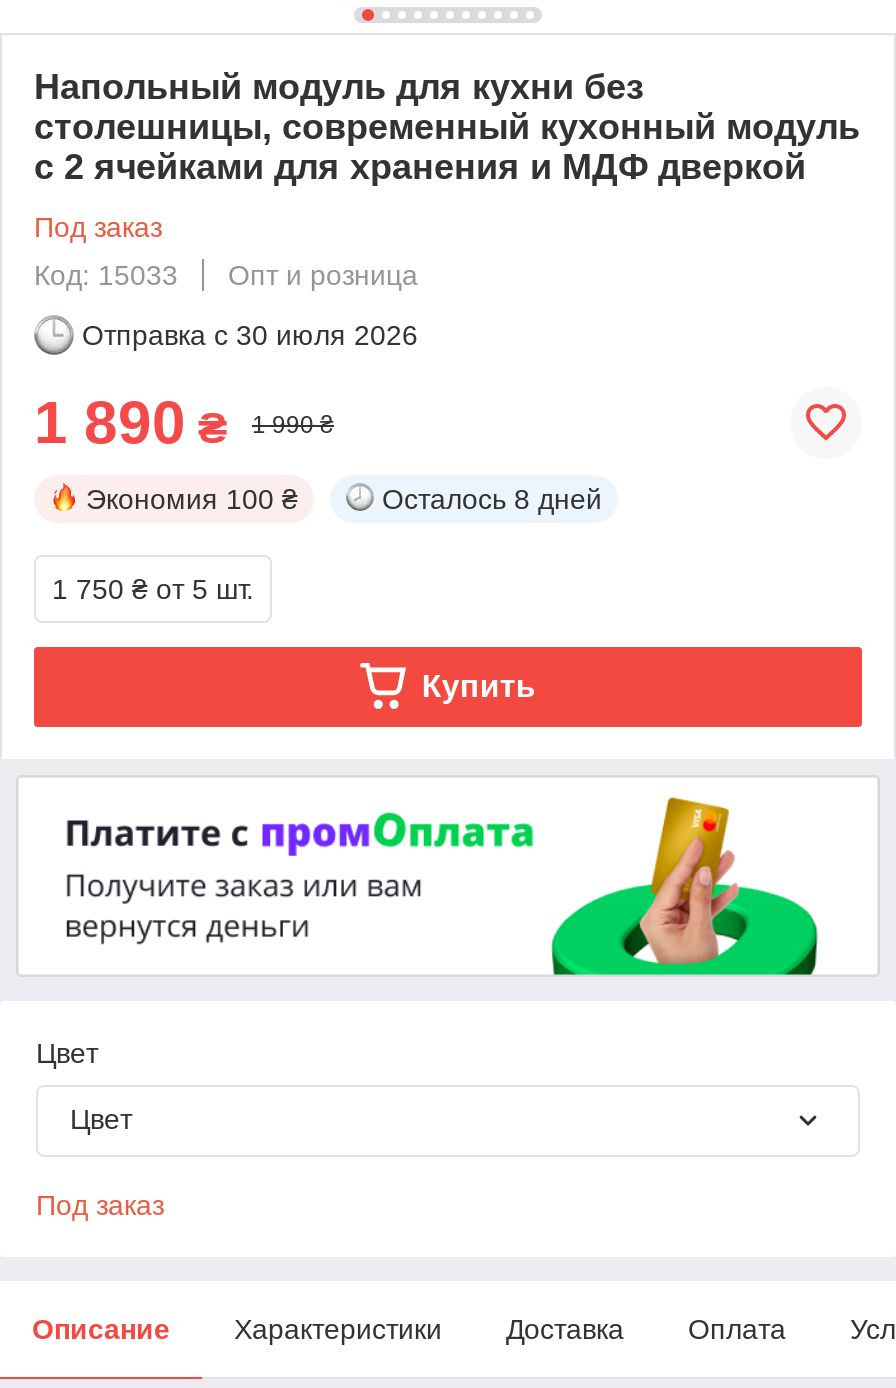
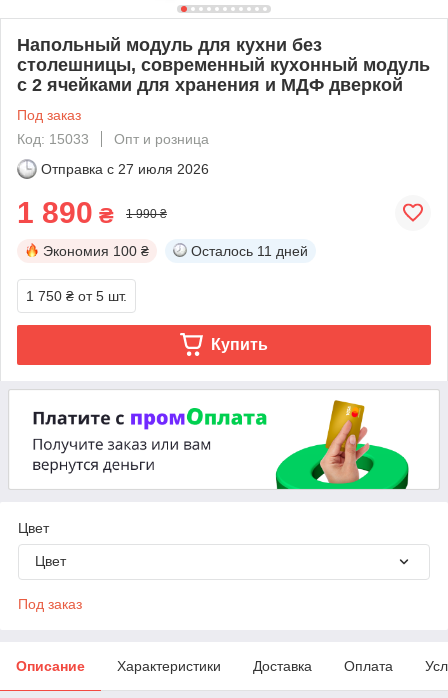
[82,319,418,351] Отправка с 30 июля 2026 -> [41,161,209,177] Отправка с 27 июля 2026
[382,483,602,515] Осталось 8 дней -> [191,243,308,259] Осталось 11 дней

